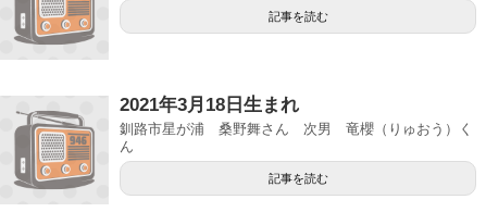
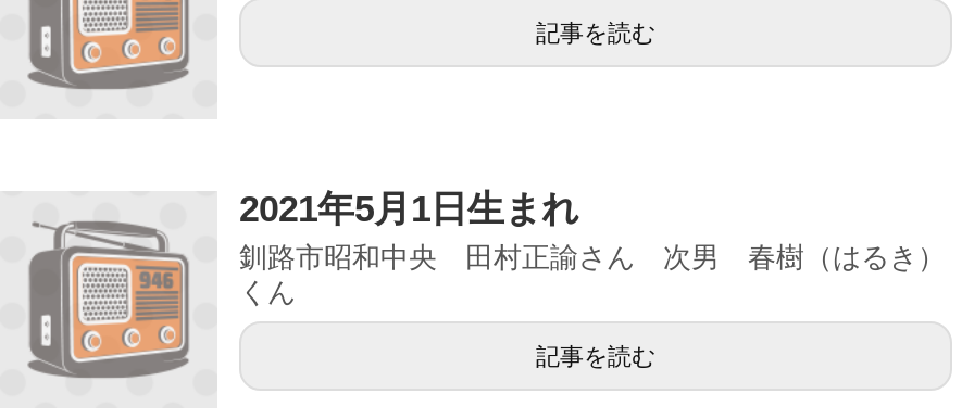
[120,94,473,154] 2021年3月18日生まれ | 釧路市星が浦 桑野舞さん 次男 竜櫻（りゅおう）く | ん -> [239,189,946,308] 2021年5月1日生まれ | 釧路市昭和中央 田村正諭さん 次男 春樹（はるき） | くん

